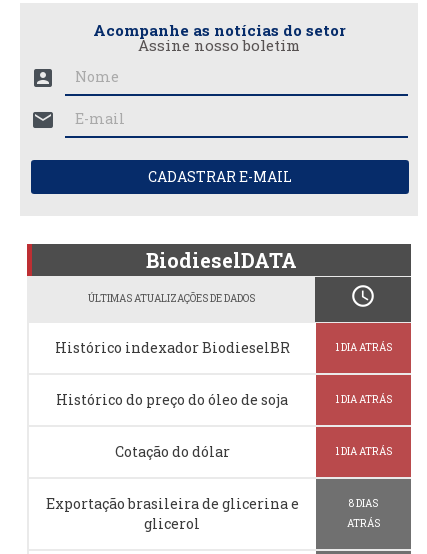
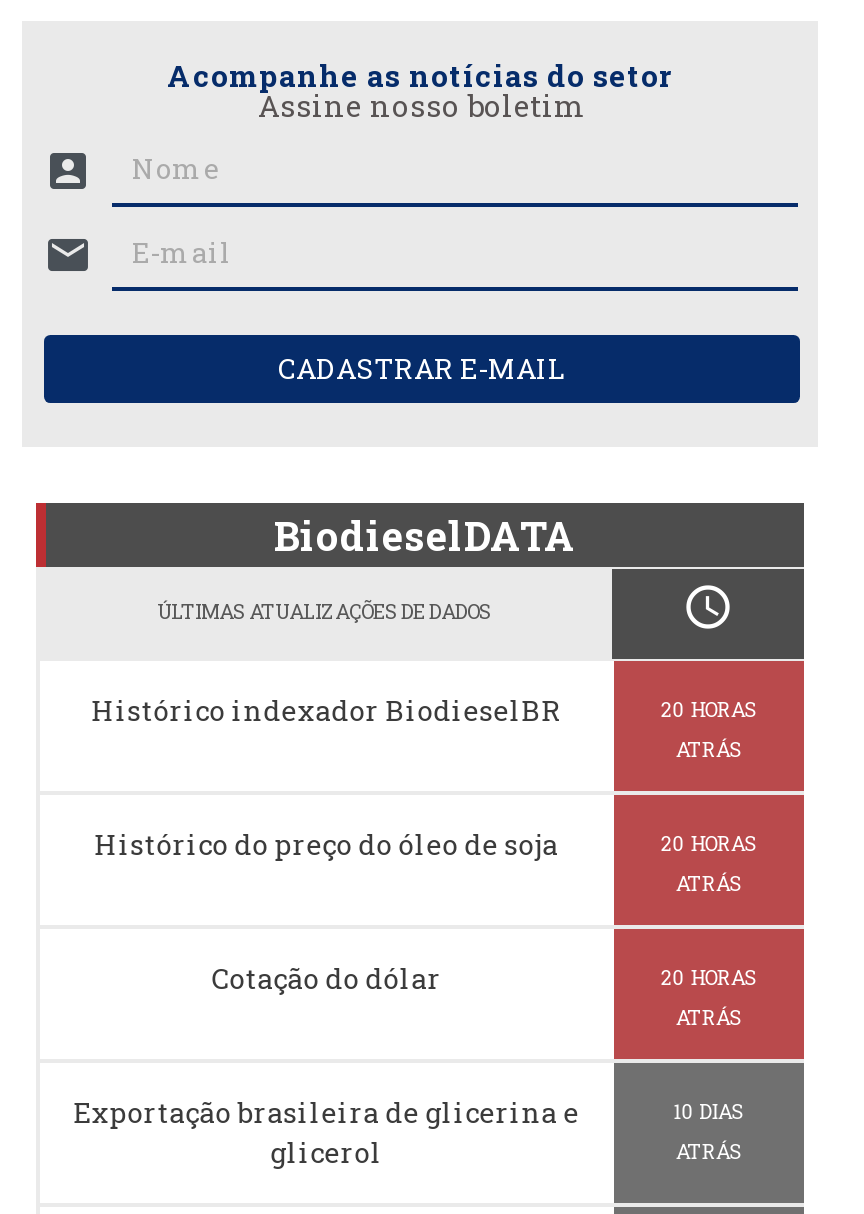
[335,341,392,354] 1 DIA ATRÁS -> [660,696,756,762] 20 HORAS | ATRÁS
[335,393,392,406] 1 DIA ATRÁS -> [660,830,756,896] 20 HORAS | ATRÁS
[335,445,392,458] 1 DIA ATRÁS -> [660,964,756,1030] 20 HORAS | ATRÁS
[349,497,378,510] 8 DIAS -> [674,1098,744,1124] 10 DIAS

